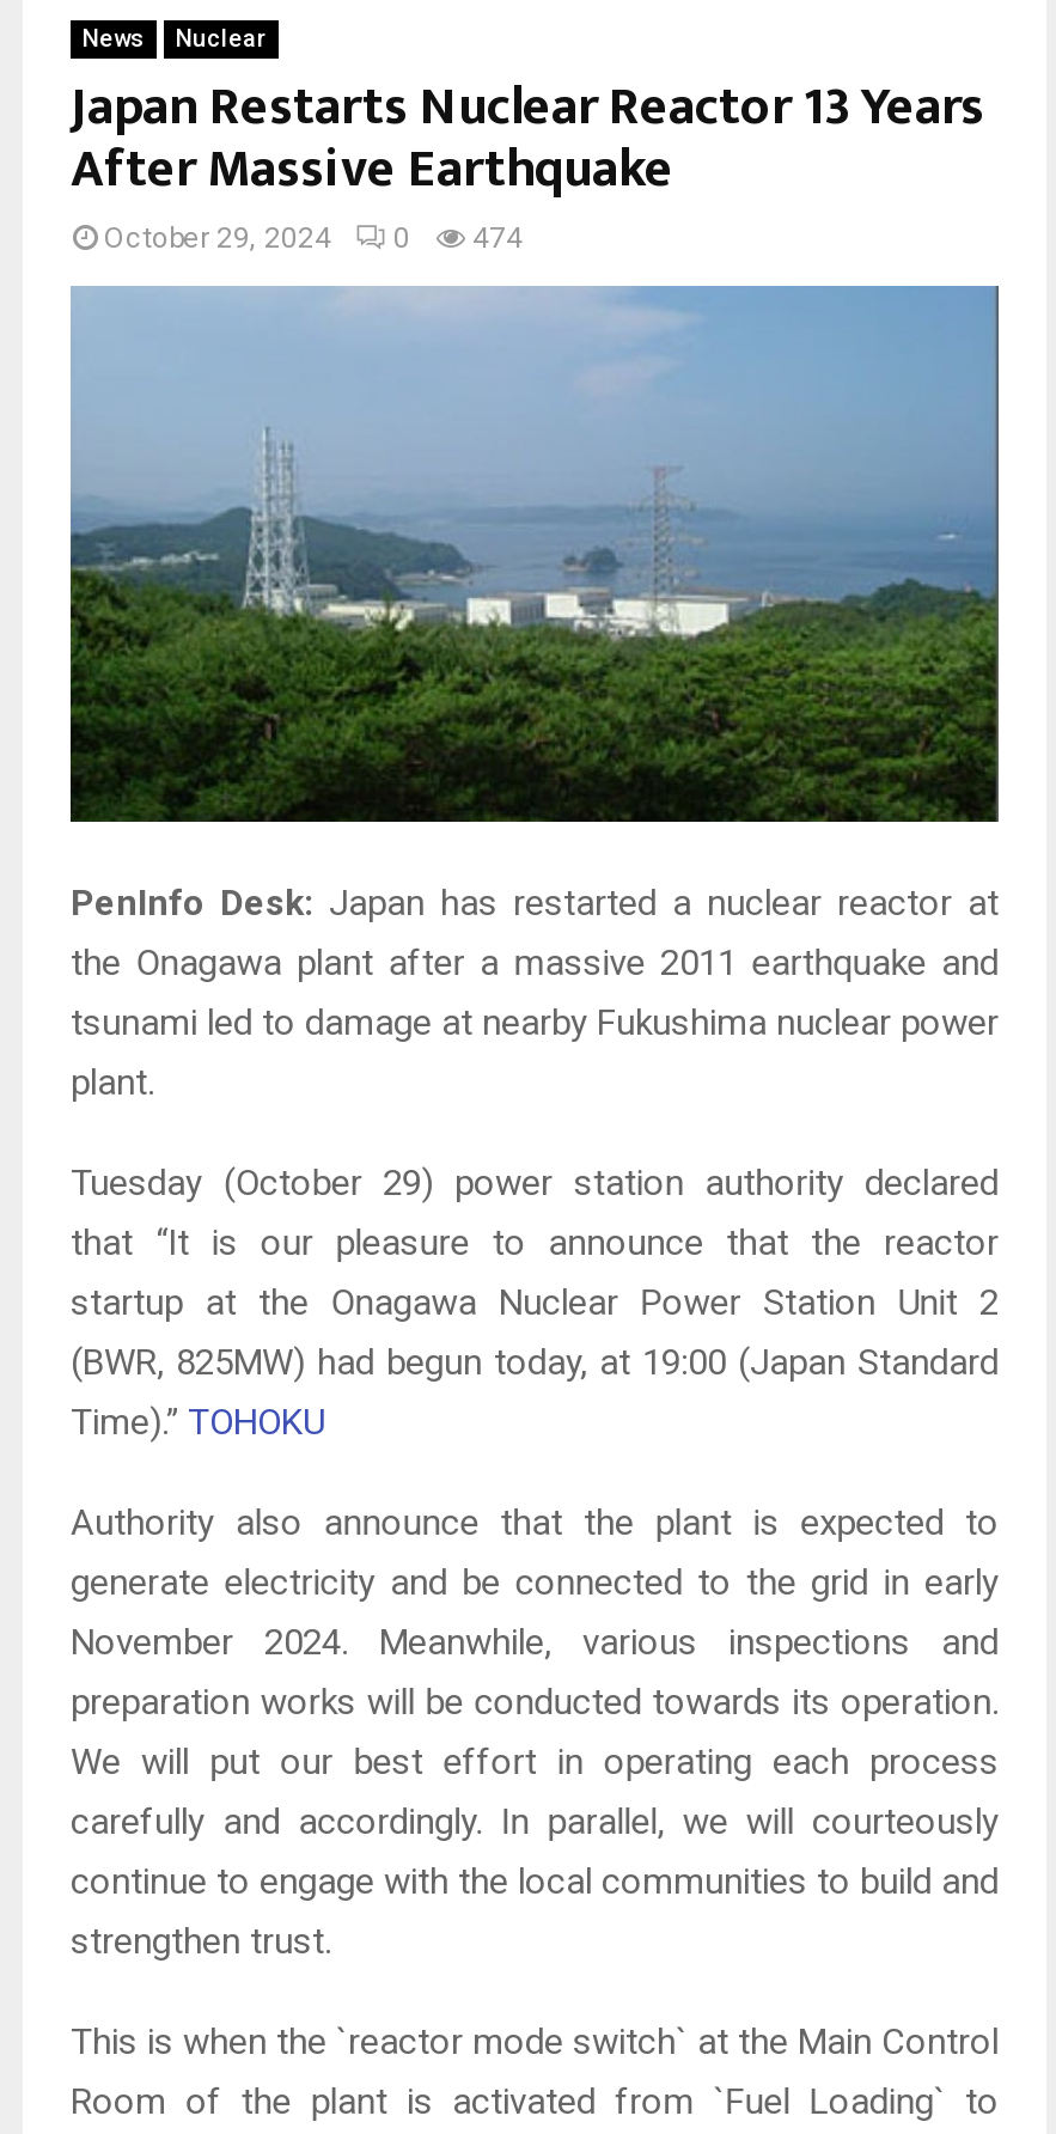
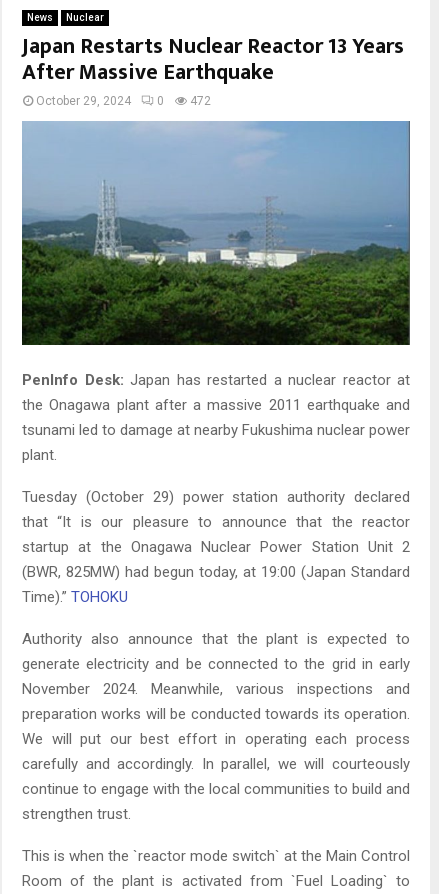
[104,221,523,255] October 29, 2024 0 474 -> [36,94,211,108] October 29, 2024 0 472

